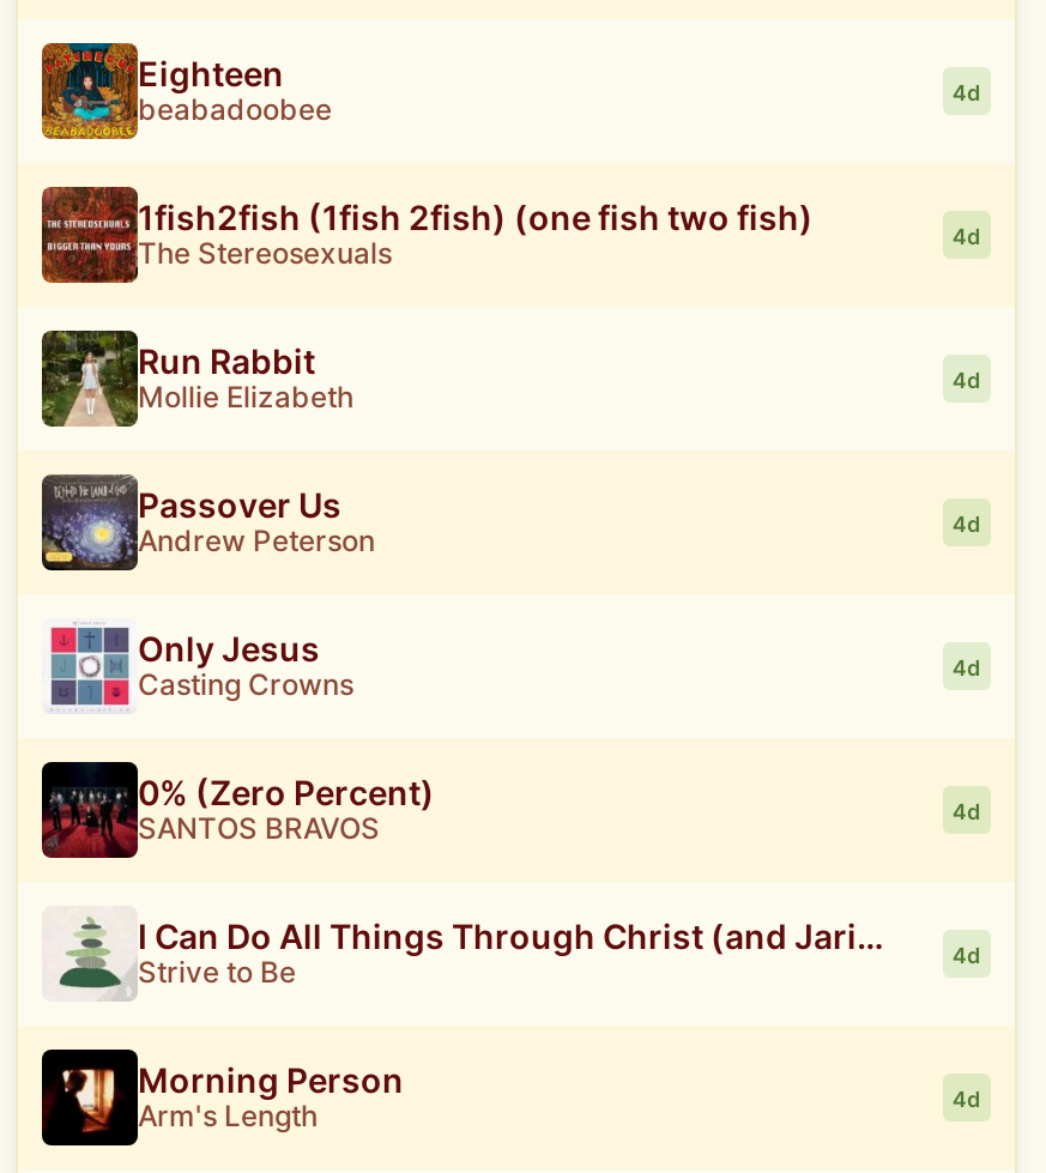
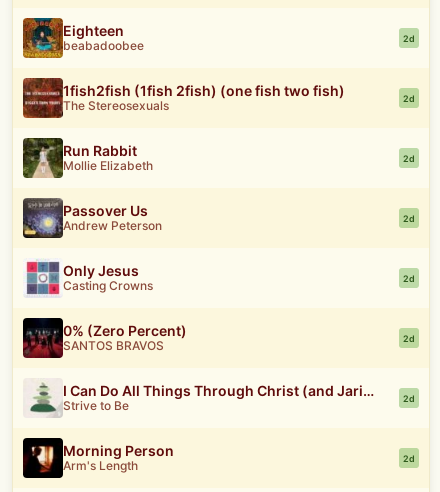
[952,78,982,104] 4d -> [403,32,415,43] 2d
[952,222,982,248] 4d -> [403,92,415,103] 2d
[952,365,982,392] 4d -> [403,152,415,163] 2d
[952,509,982,536] 4d -> [403,212,415,223] 2d
[952,653,982,679] 4d -> [403,272,415,283] 2d
[952,797,982,823] 4d -> [403,332,415,343] 2d
[952,941,982,967] 4d -> [403,392,415,403] 2d
[952,1084,982,1111] 4d -> [403,452,415,463] 2d

